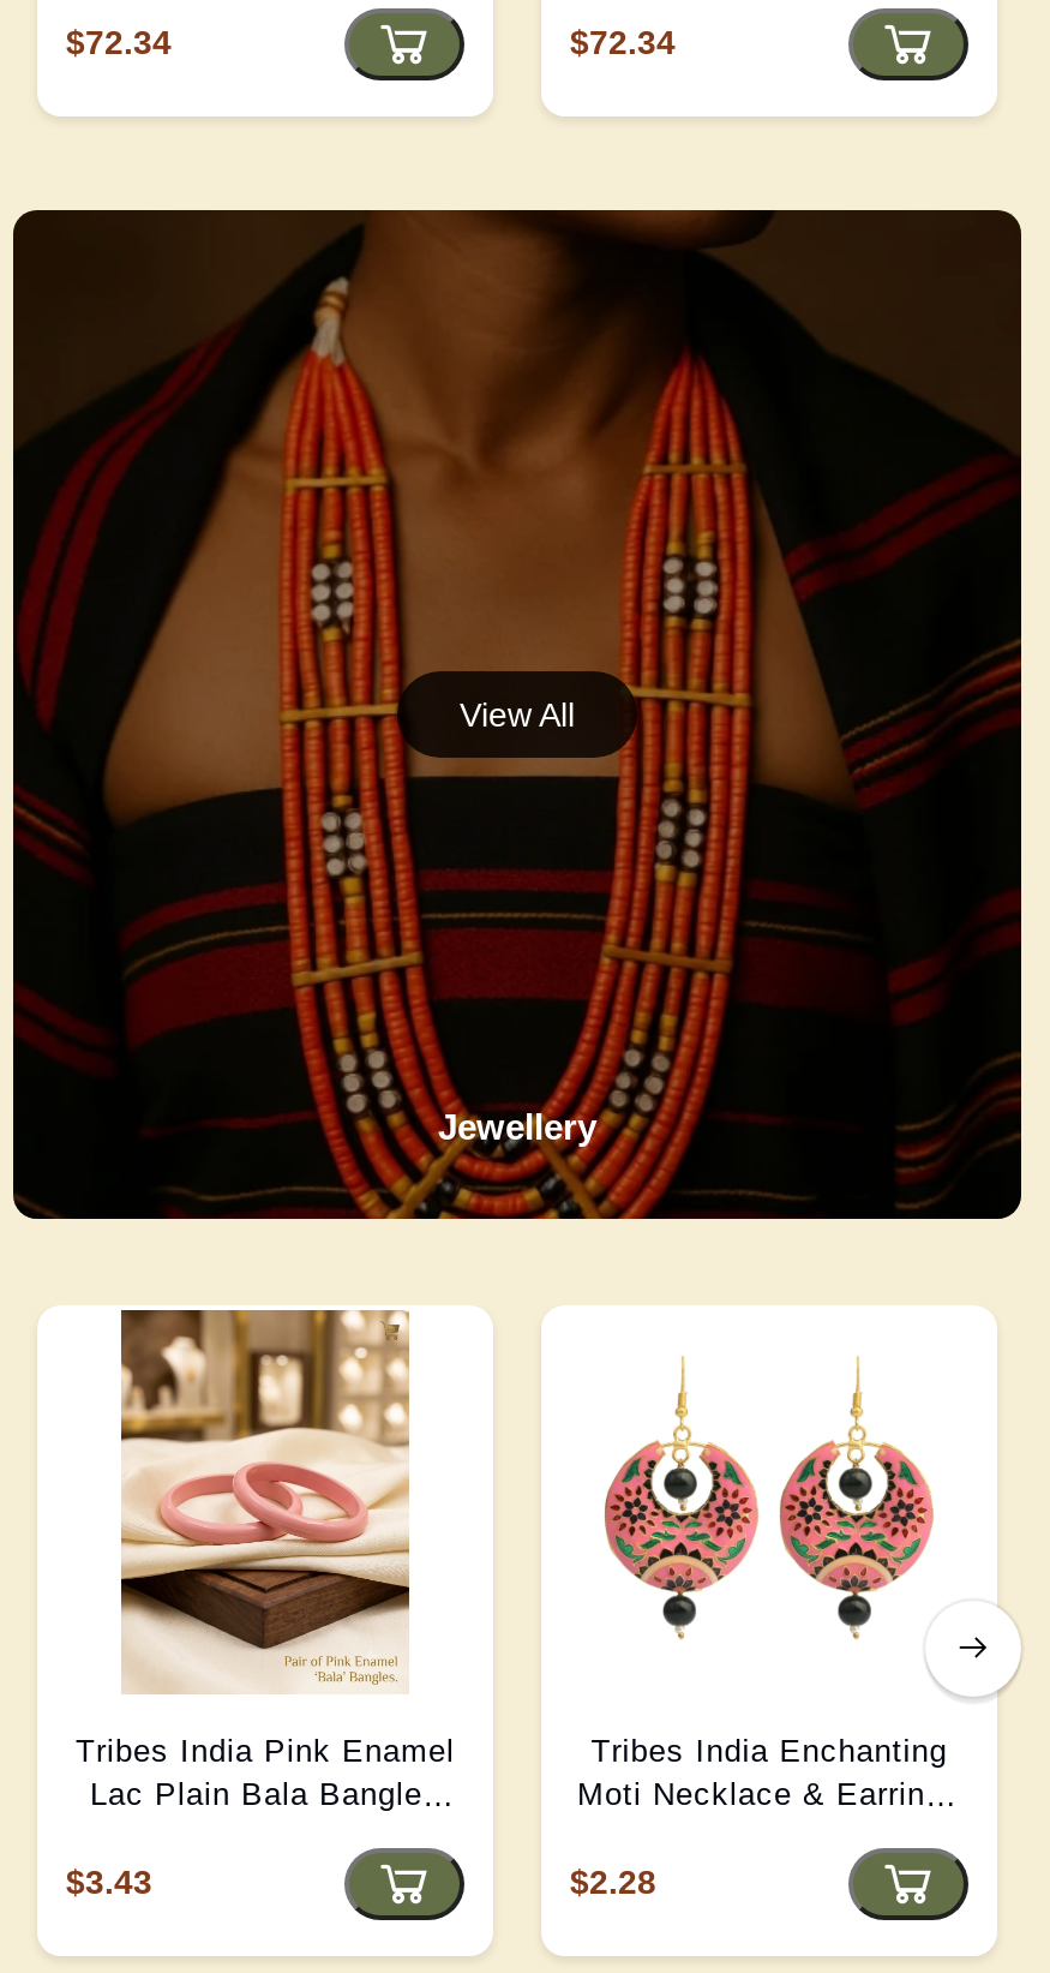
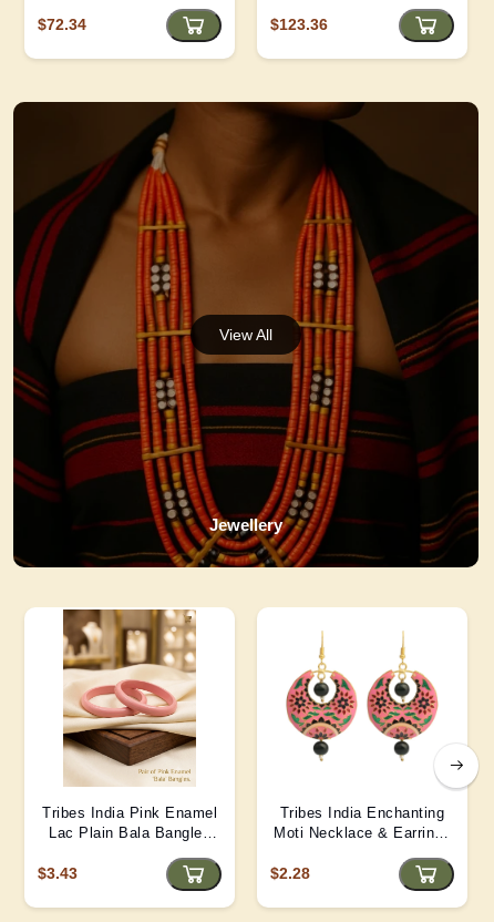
[570,24,676,62] $72.34 -> [270,16,328,34] $123.36

